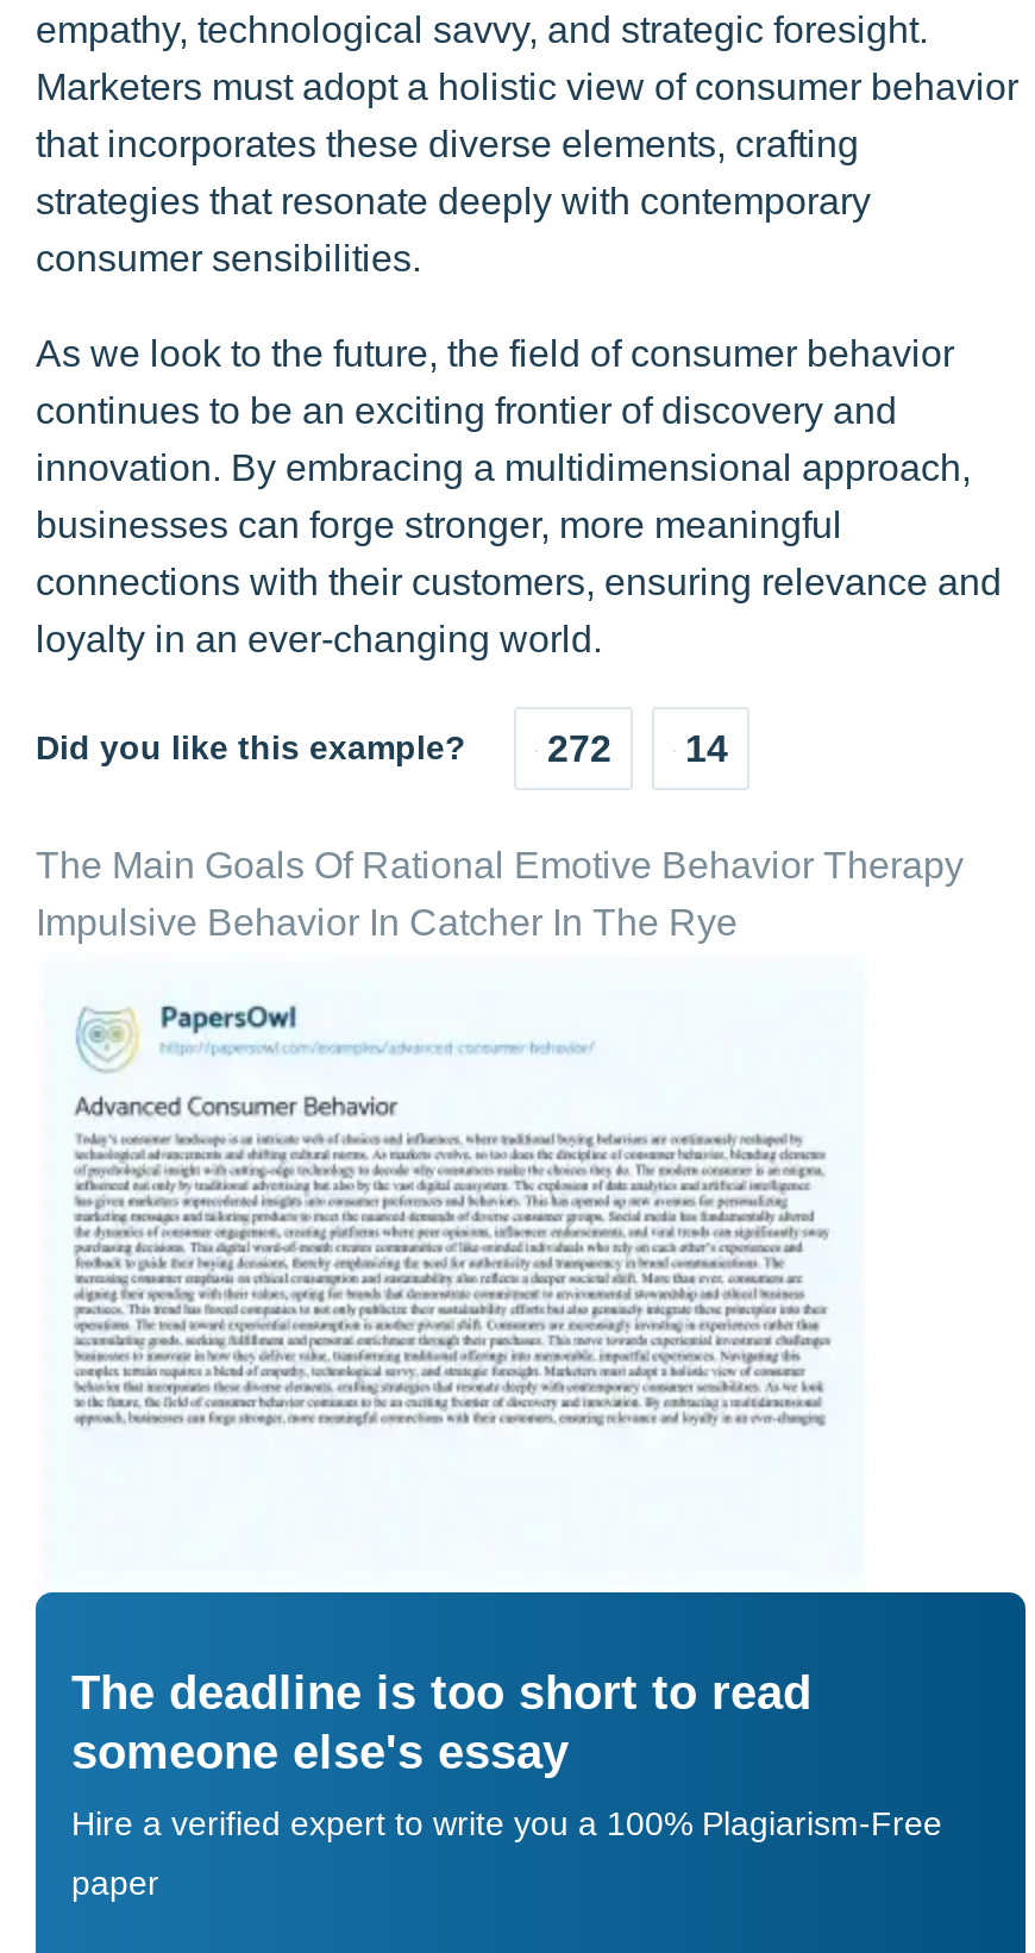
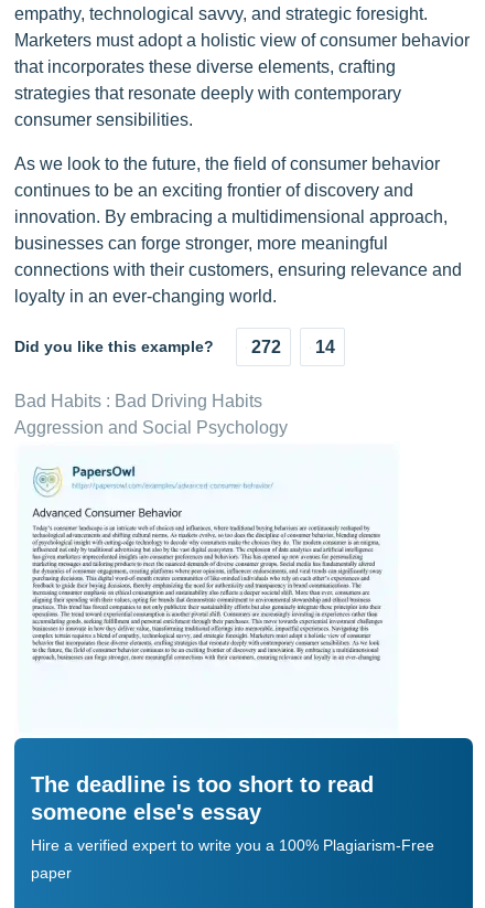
[36,845,964,943] The Main Goals Of Rational Emotive Behavior Therapy | Impulsive Behavior In Catcher In The Rye -> [14,392,288,437] Bad Habits : Bad Driving Habits | Aggression and Social Psychology

